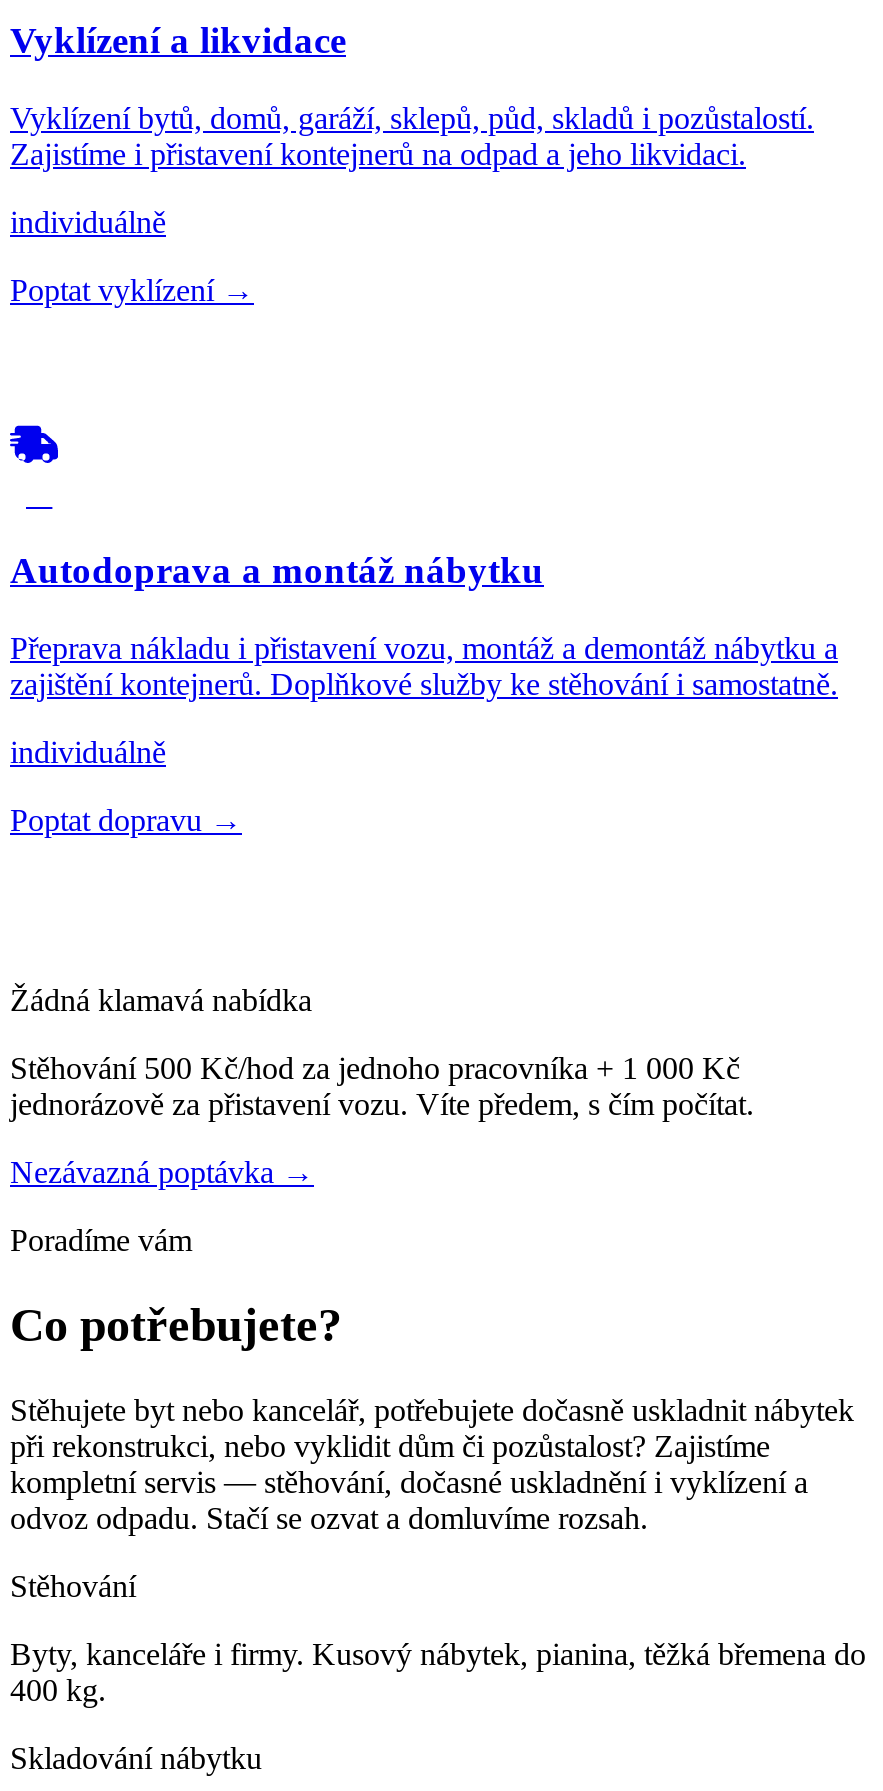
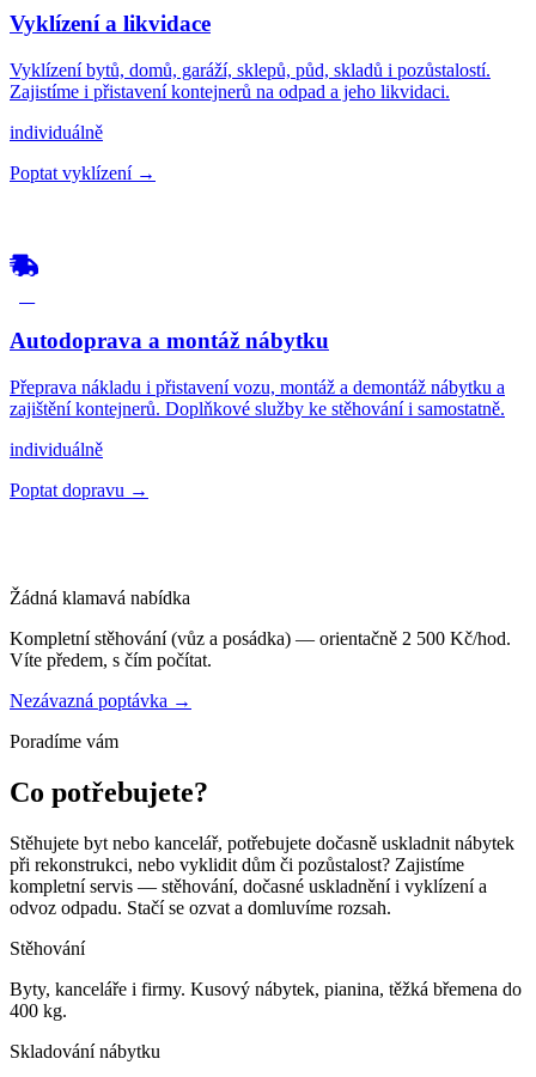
[10,1051,754,1121] Stěhování 500 Kč/hod za jednoho pracovníka + 1 000 Kč | jednorázově za přistavení vozu. Víte předem, s čím počítat. -> [10,628,511,670] Kompletní stěhování (vůz a posádka) — orientačně 2 500 Kč/hod. | Víte předem, s čím počítat.

